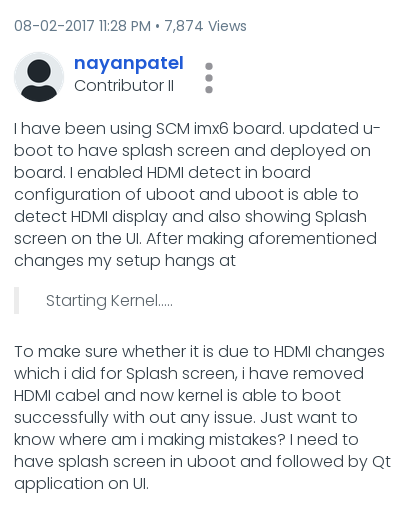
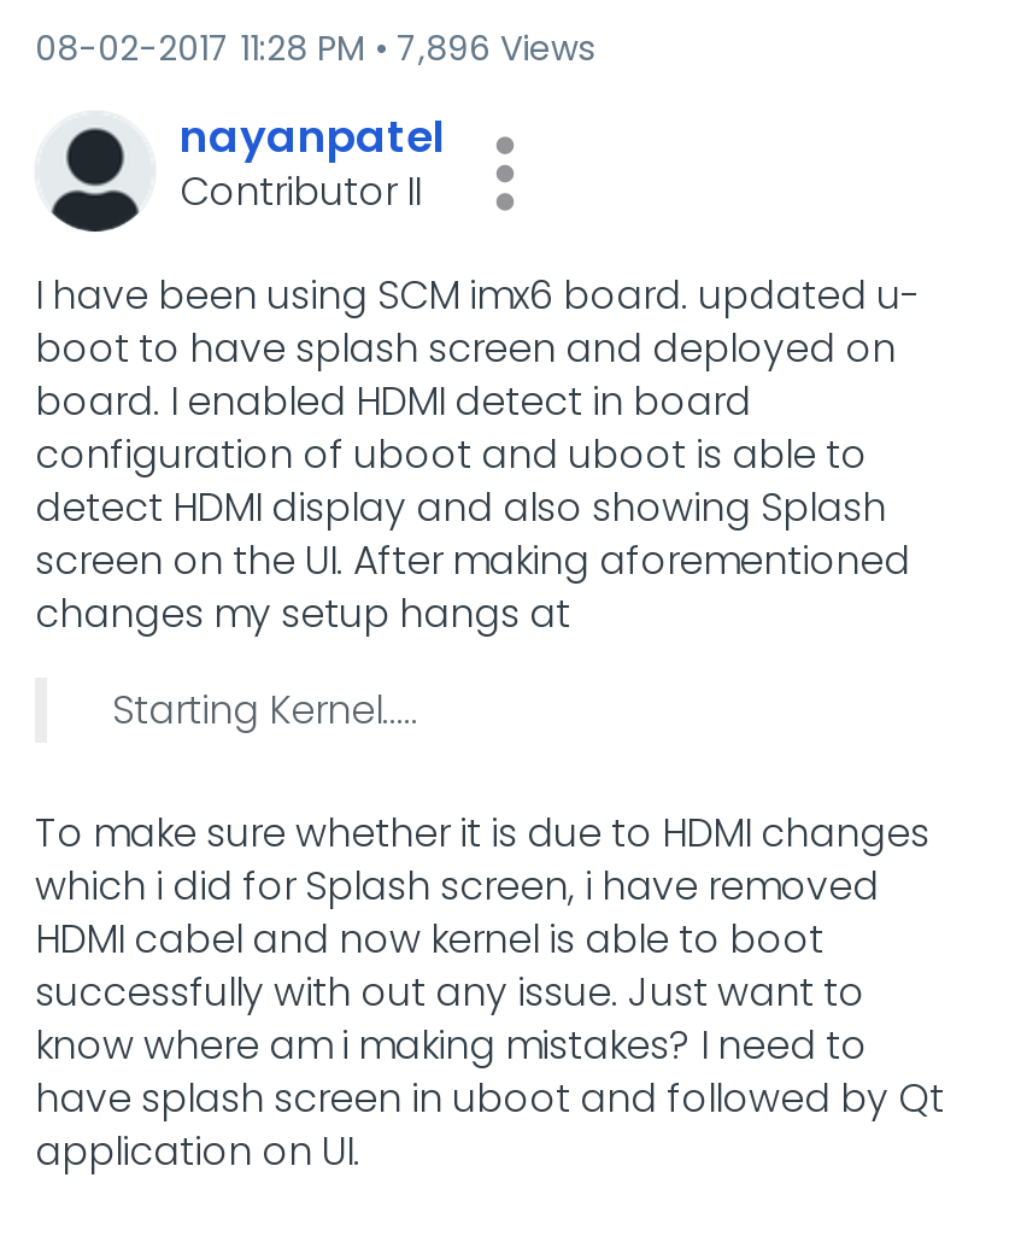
[14,16,247,36] 08-02-2017 11:28 PM 7,874 Views -> [35,24,594,72] 08-02-2017 11:28 PM 7,896 Views

